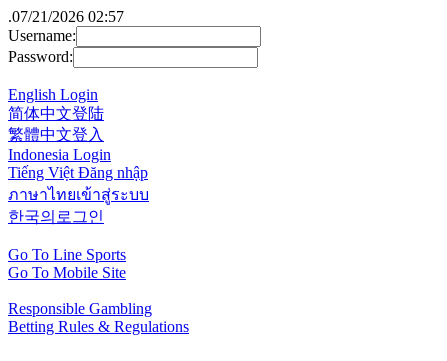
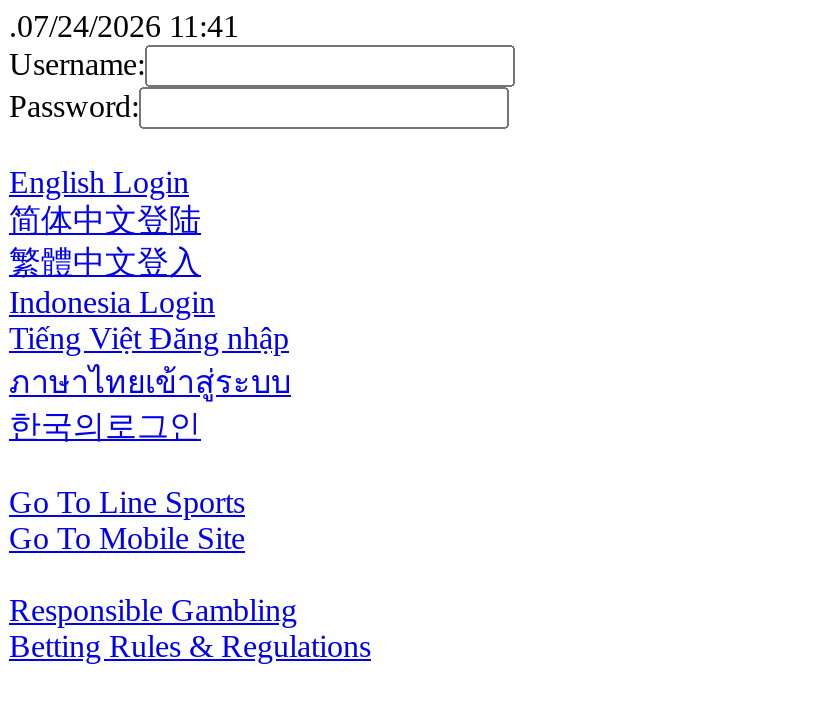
[8,8,124,25] .07/21/2026 02:57 -> [9,9,239,43] .07/24/2026 11:41

